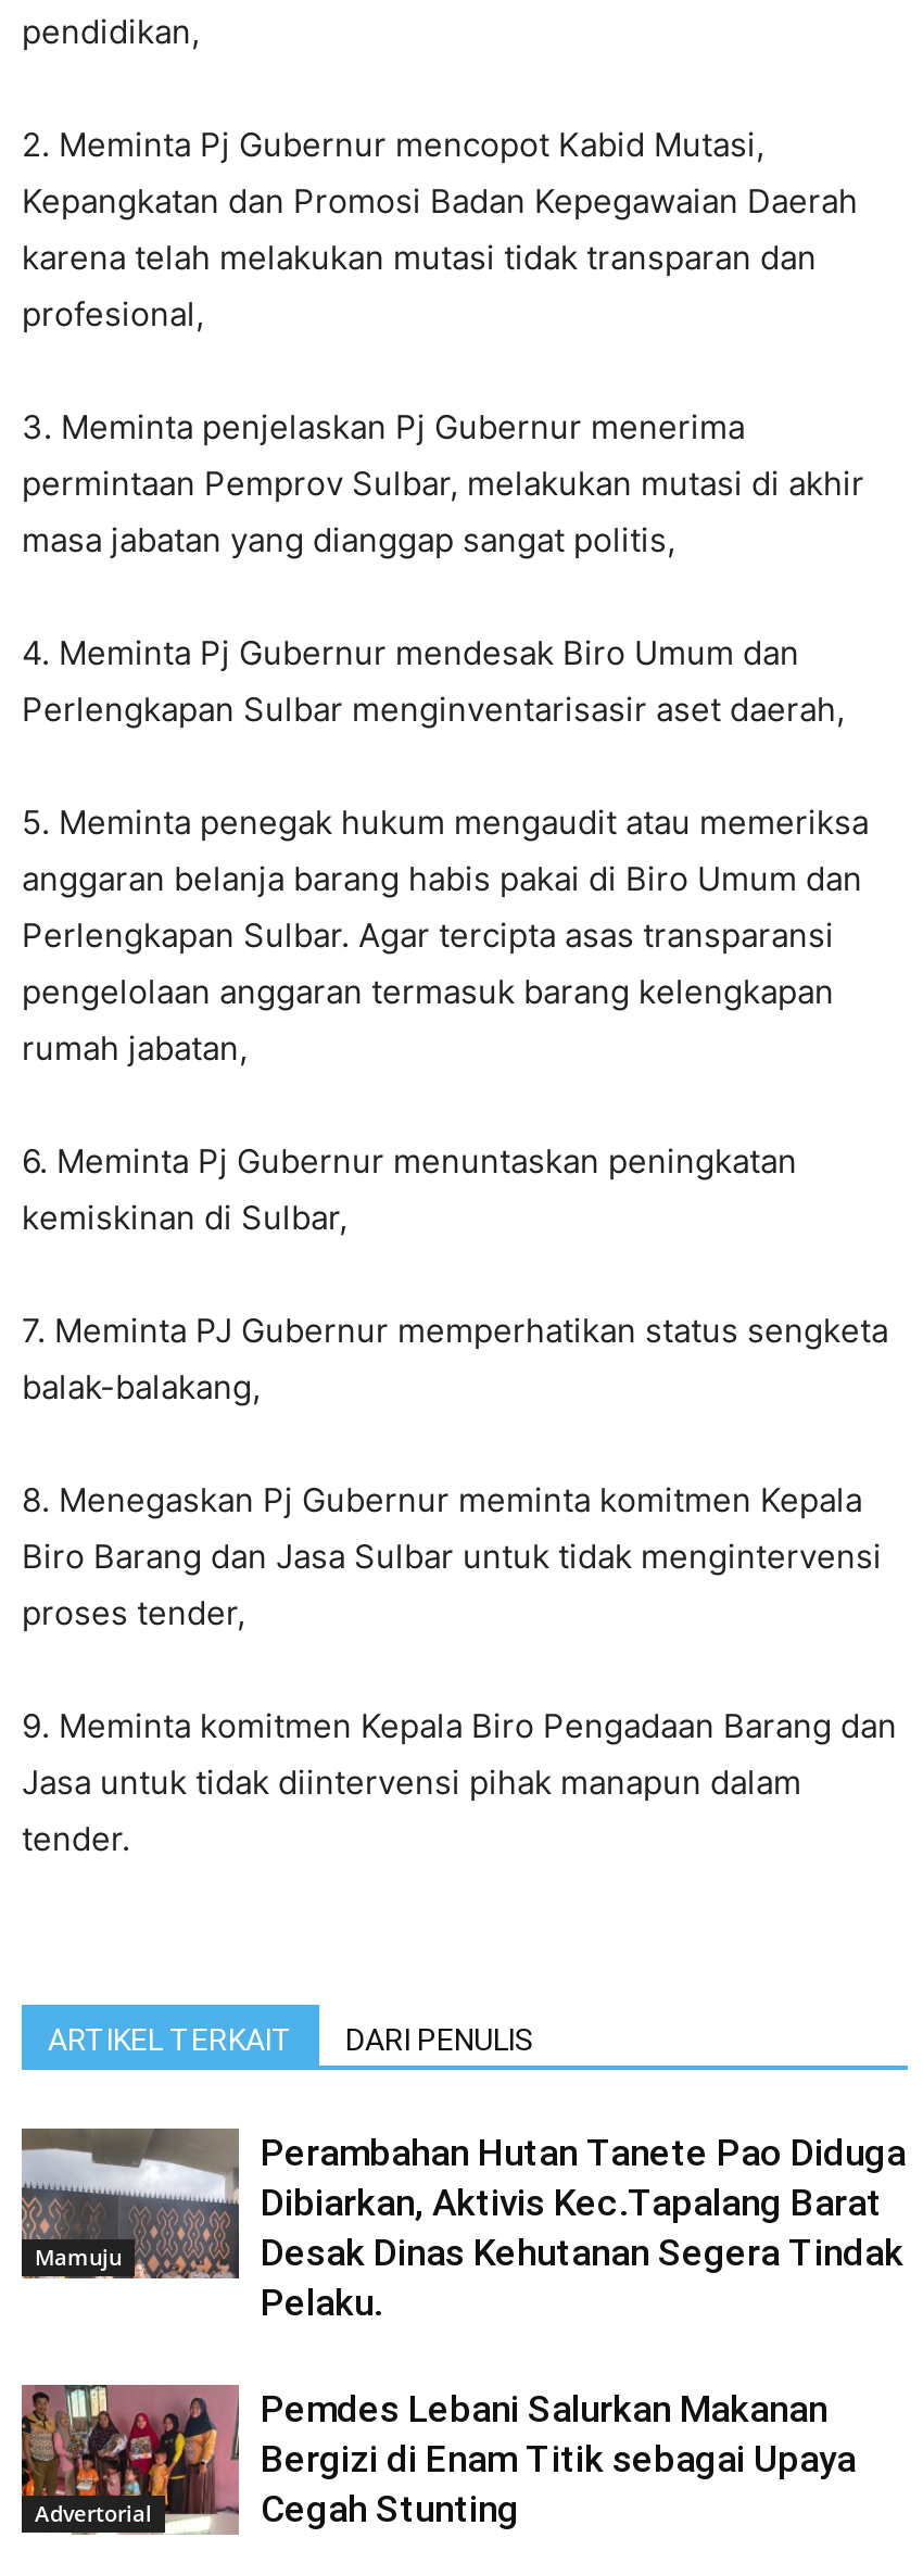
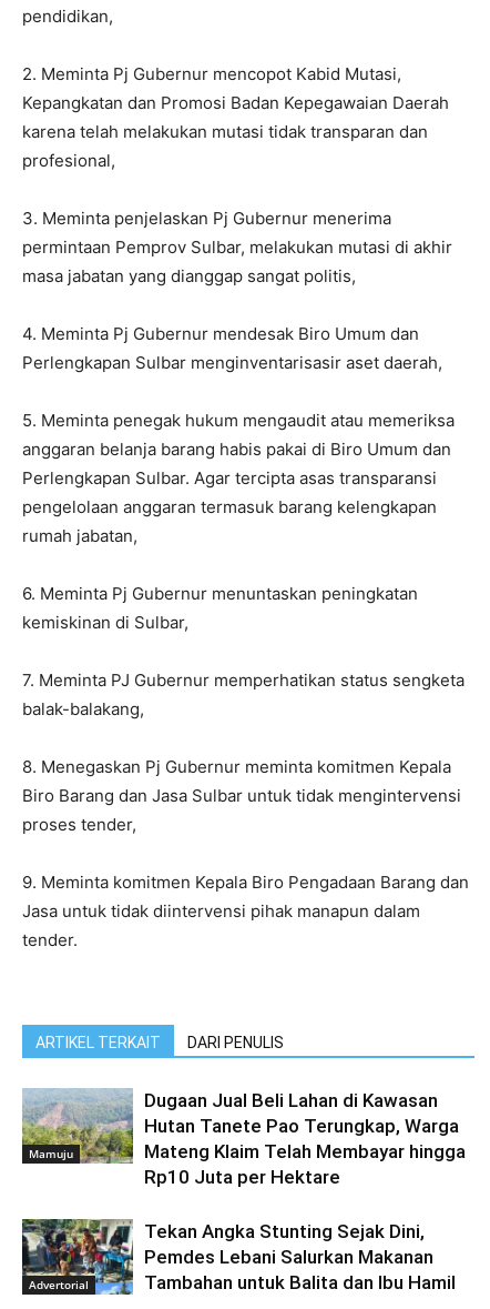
[20,2126,906,2323] [image] | Perambahan Hutan Tanete Pao Diduga | Dibiarkan, Aktivis Kec.Tapalang Barat | Desak Dinas Kehutanan Segera Tindak | Pelaku. -> [21,1088,466,1187] [image] | Dugaan Jual Beli Lahan di Kawasan | Hutan Tanete Pao Terungkap, Warga | Mateng Klaim Telah Membayar hingga | Rp10 Juta per Hektare
none -> [144,1220,425,1242] Tekan Angka Stunting Sejak Dini,
[20,2383,856,2537] [image] | Bergizi di Enam Titik sebagai Upaya | Cegah Stunting -> [21,1218,456,1296] [image] | Tambahan untuk Balita dan Ibu Hamil
moved [261,2386,827,2429] -> [144,1245,433,1267]: Pemdes Lebani Salurkan Makanan

